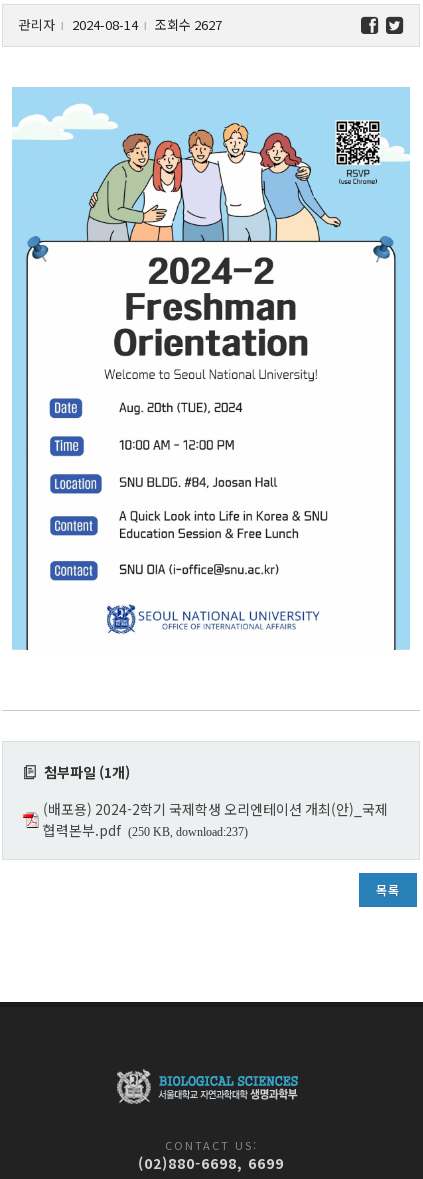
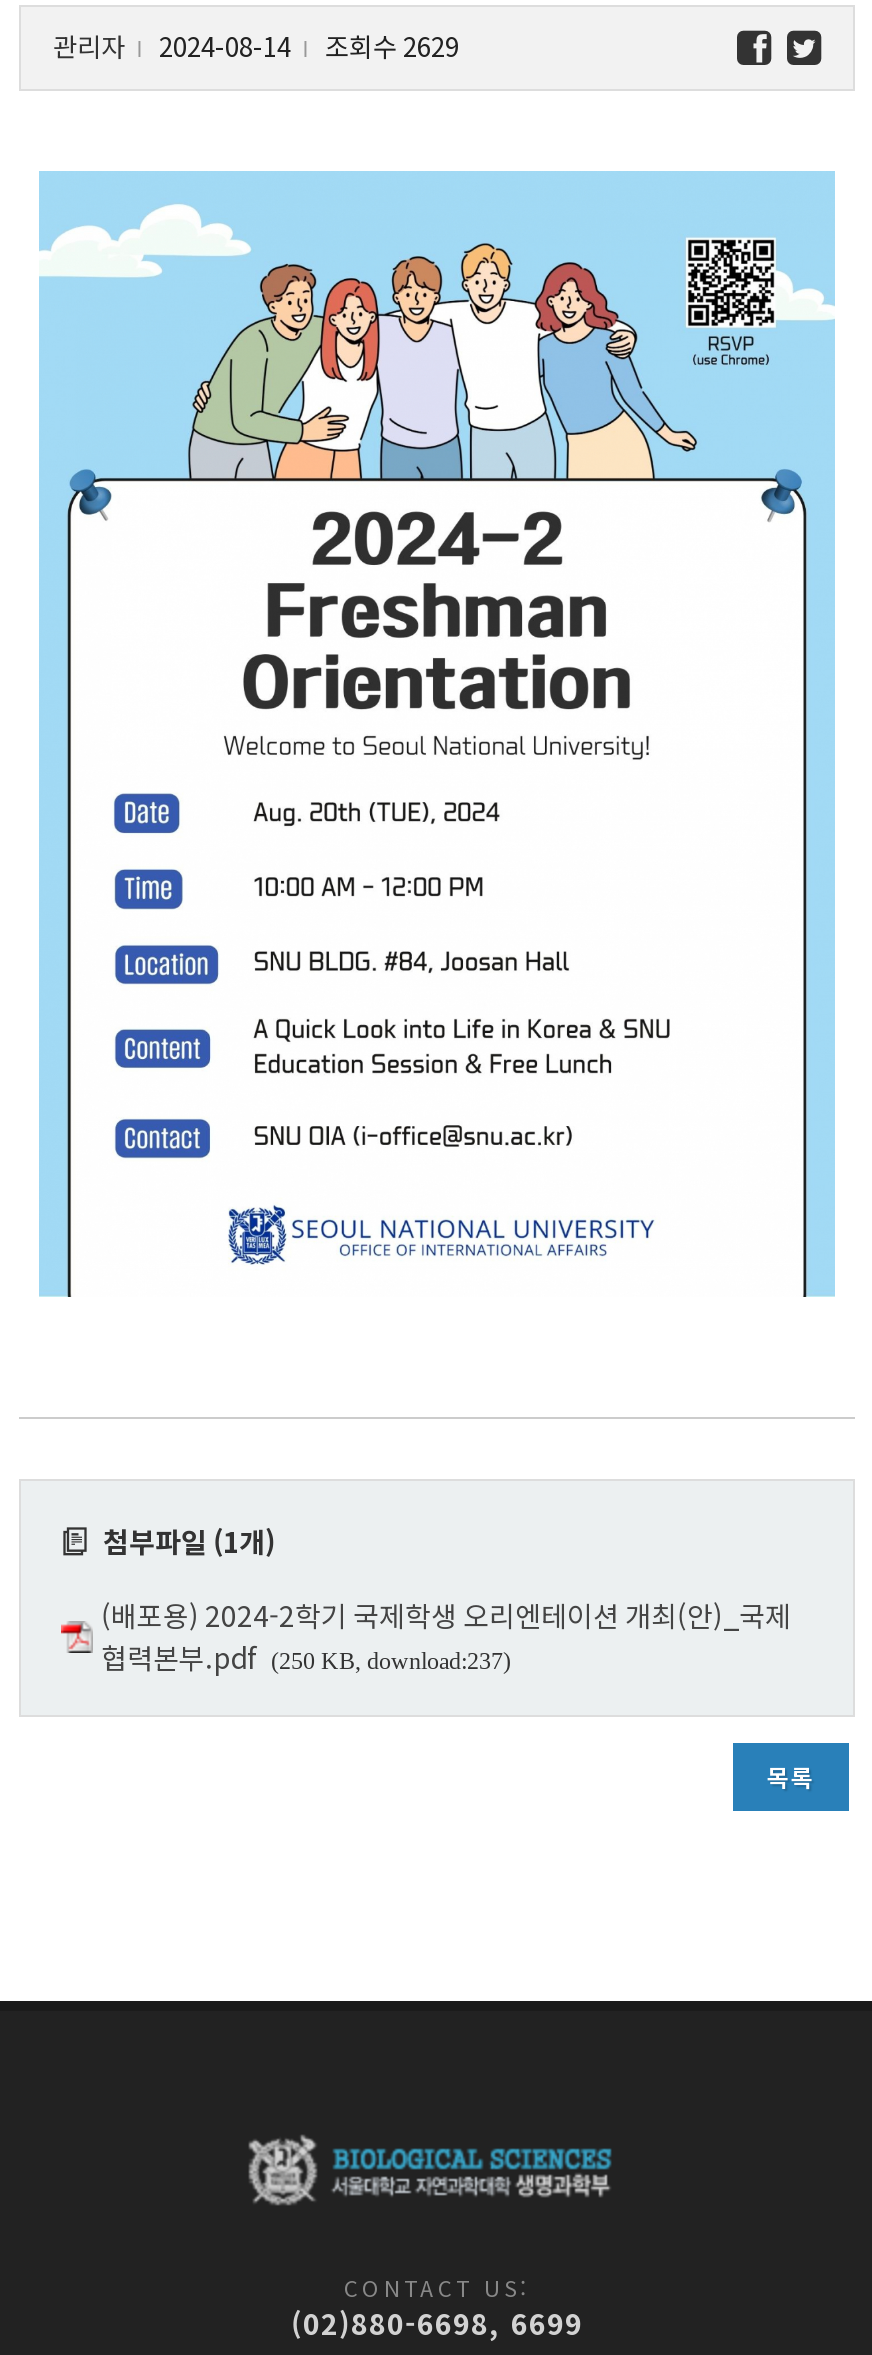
[19,15,222,34] 관리자 2024-08-14 조회수 2627 -> [53,26,459,64] 관리자 2024-08-14 조회수 2629

